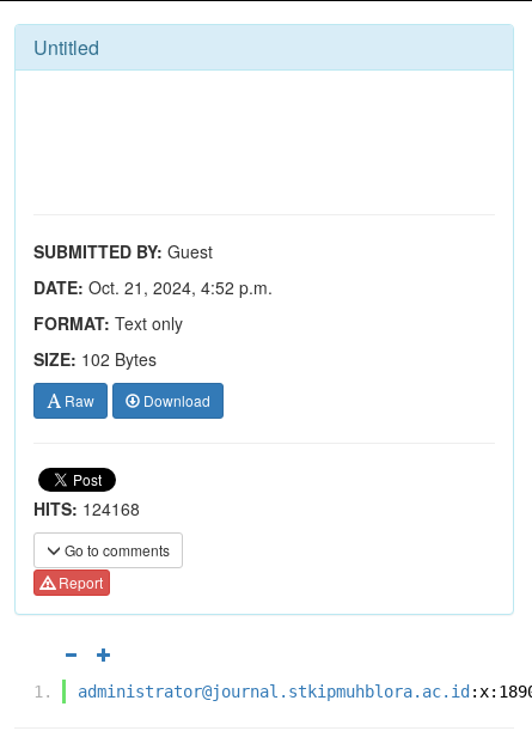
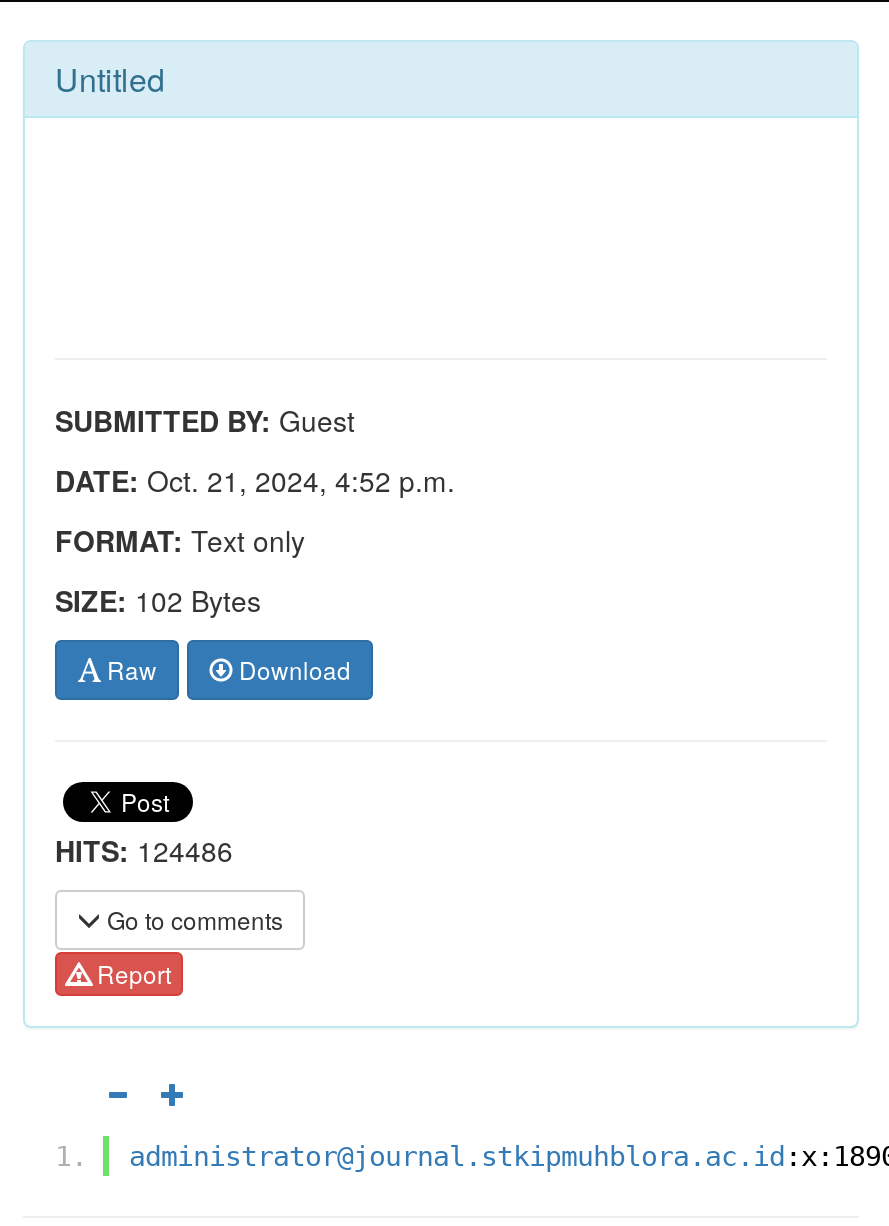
[33,497,140,520] HITS: 124168 -> [55,830,233,870] HITS: 124486

